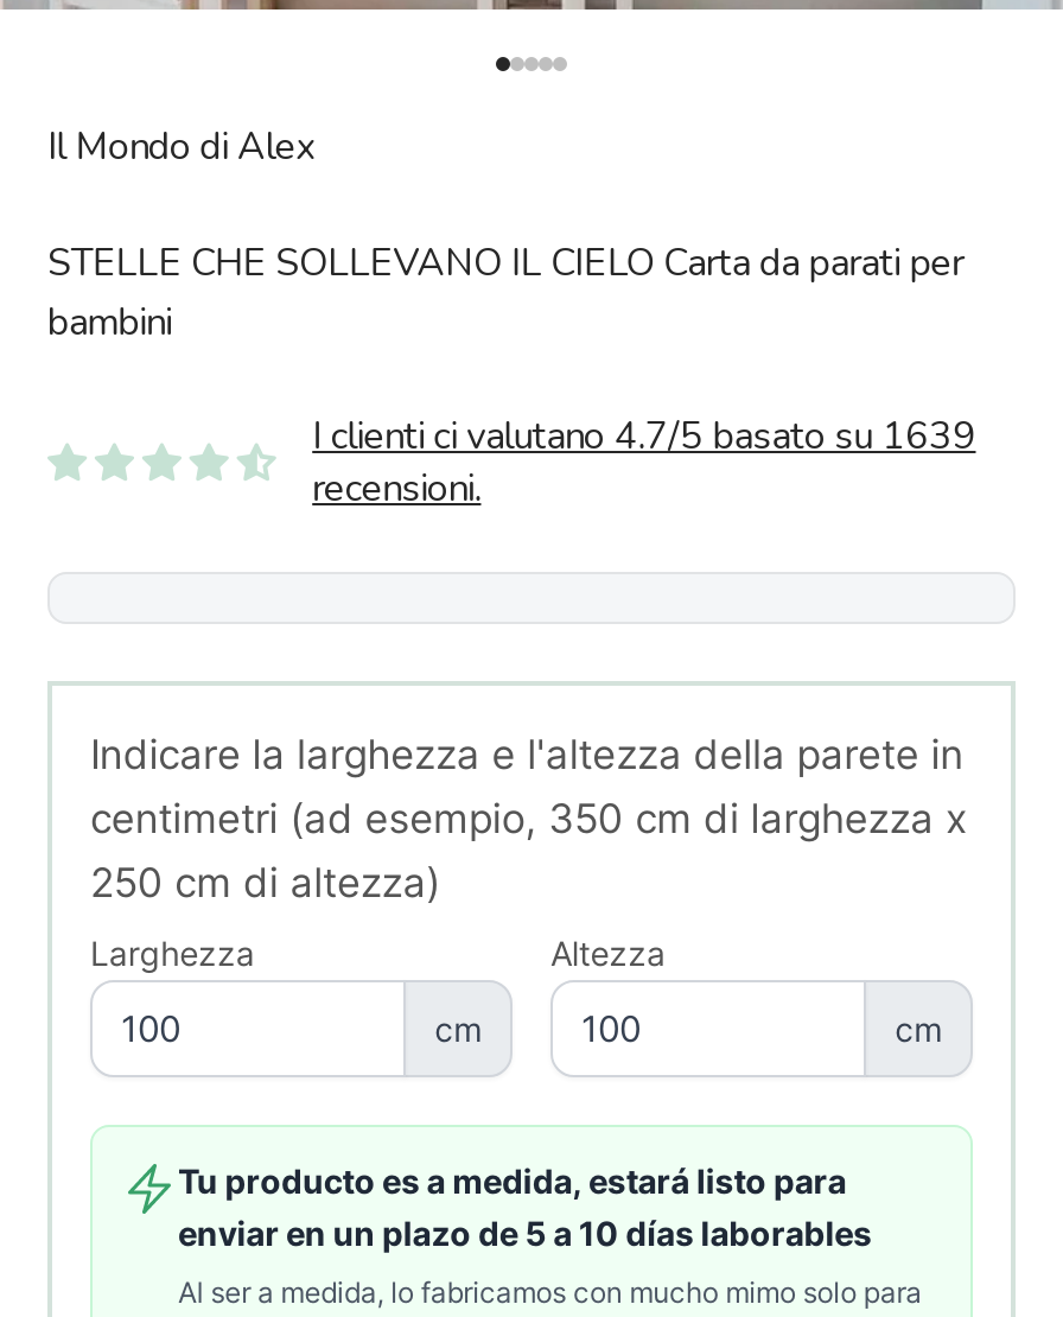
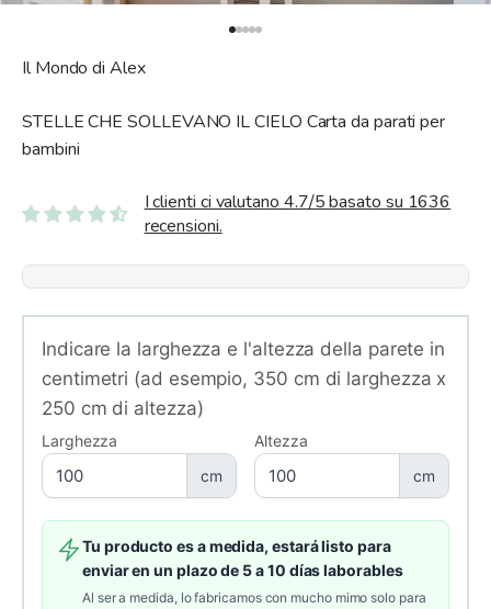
[312,411,976,463] I clienti ci valutano 4.7/5 basato su 1639 -> [144,190,451,214] I clienti ci valutano 4.7/5 basato su 1636

